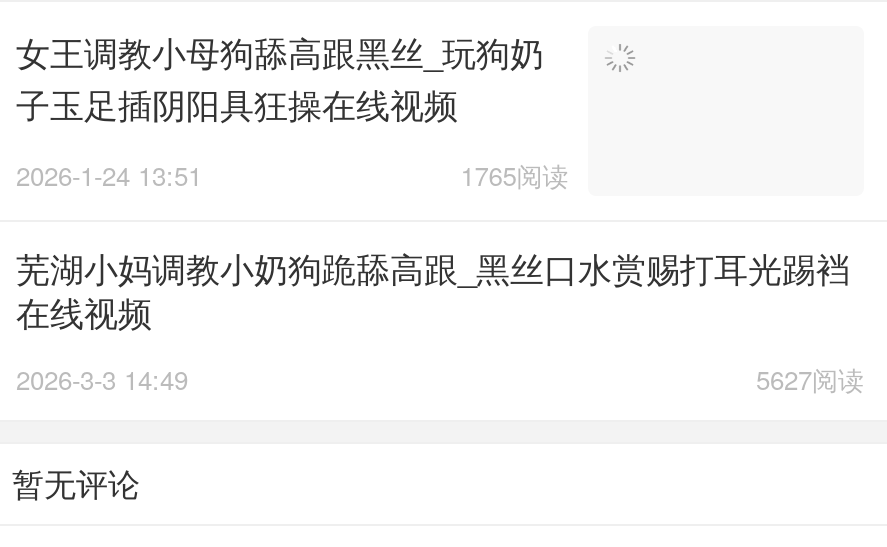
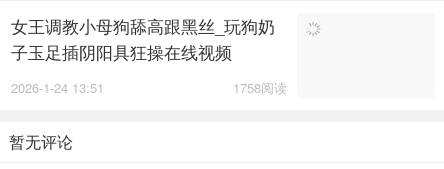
[460,157,568,195] 1765阅读 -> [233,78,287,97] 1758阅读
[16,243,864,399] 芜湖小妈调教小奶狗跪舔高跟_黑丝口水赏赐打耳光踢裆 | 在线视频 | 5627阅读 | 2026-3-3 14:49 -> none

